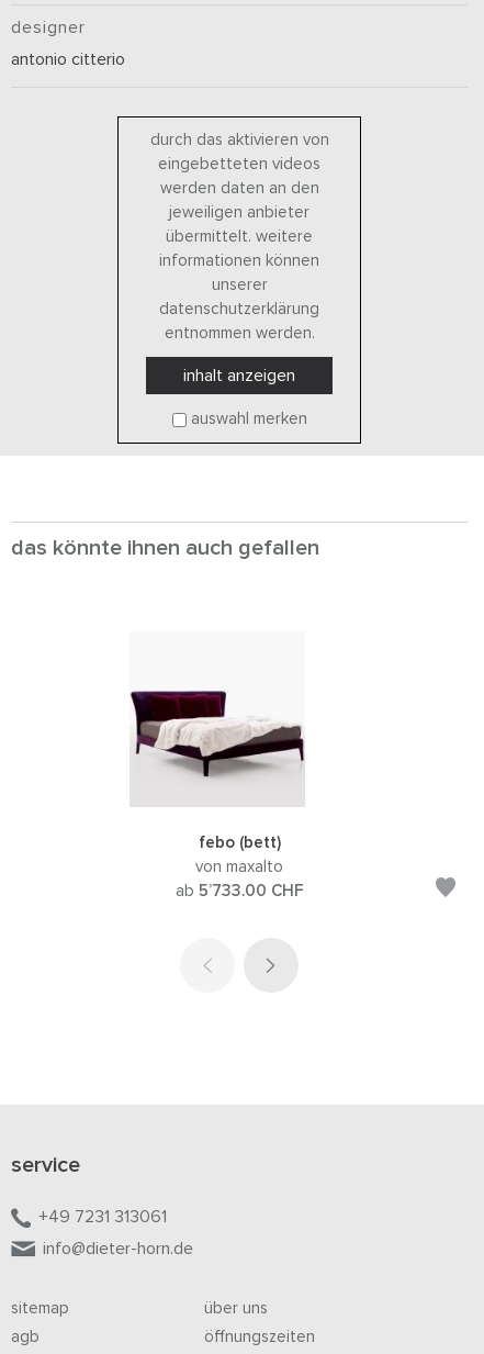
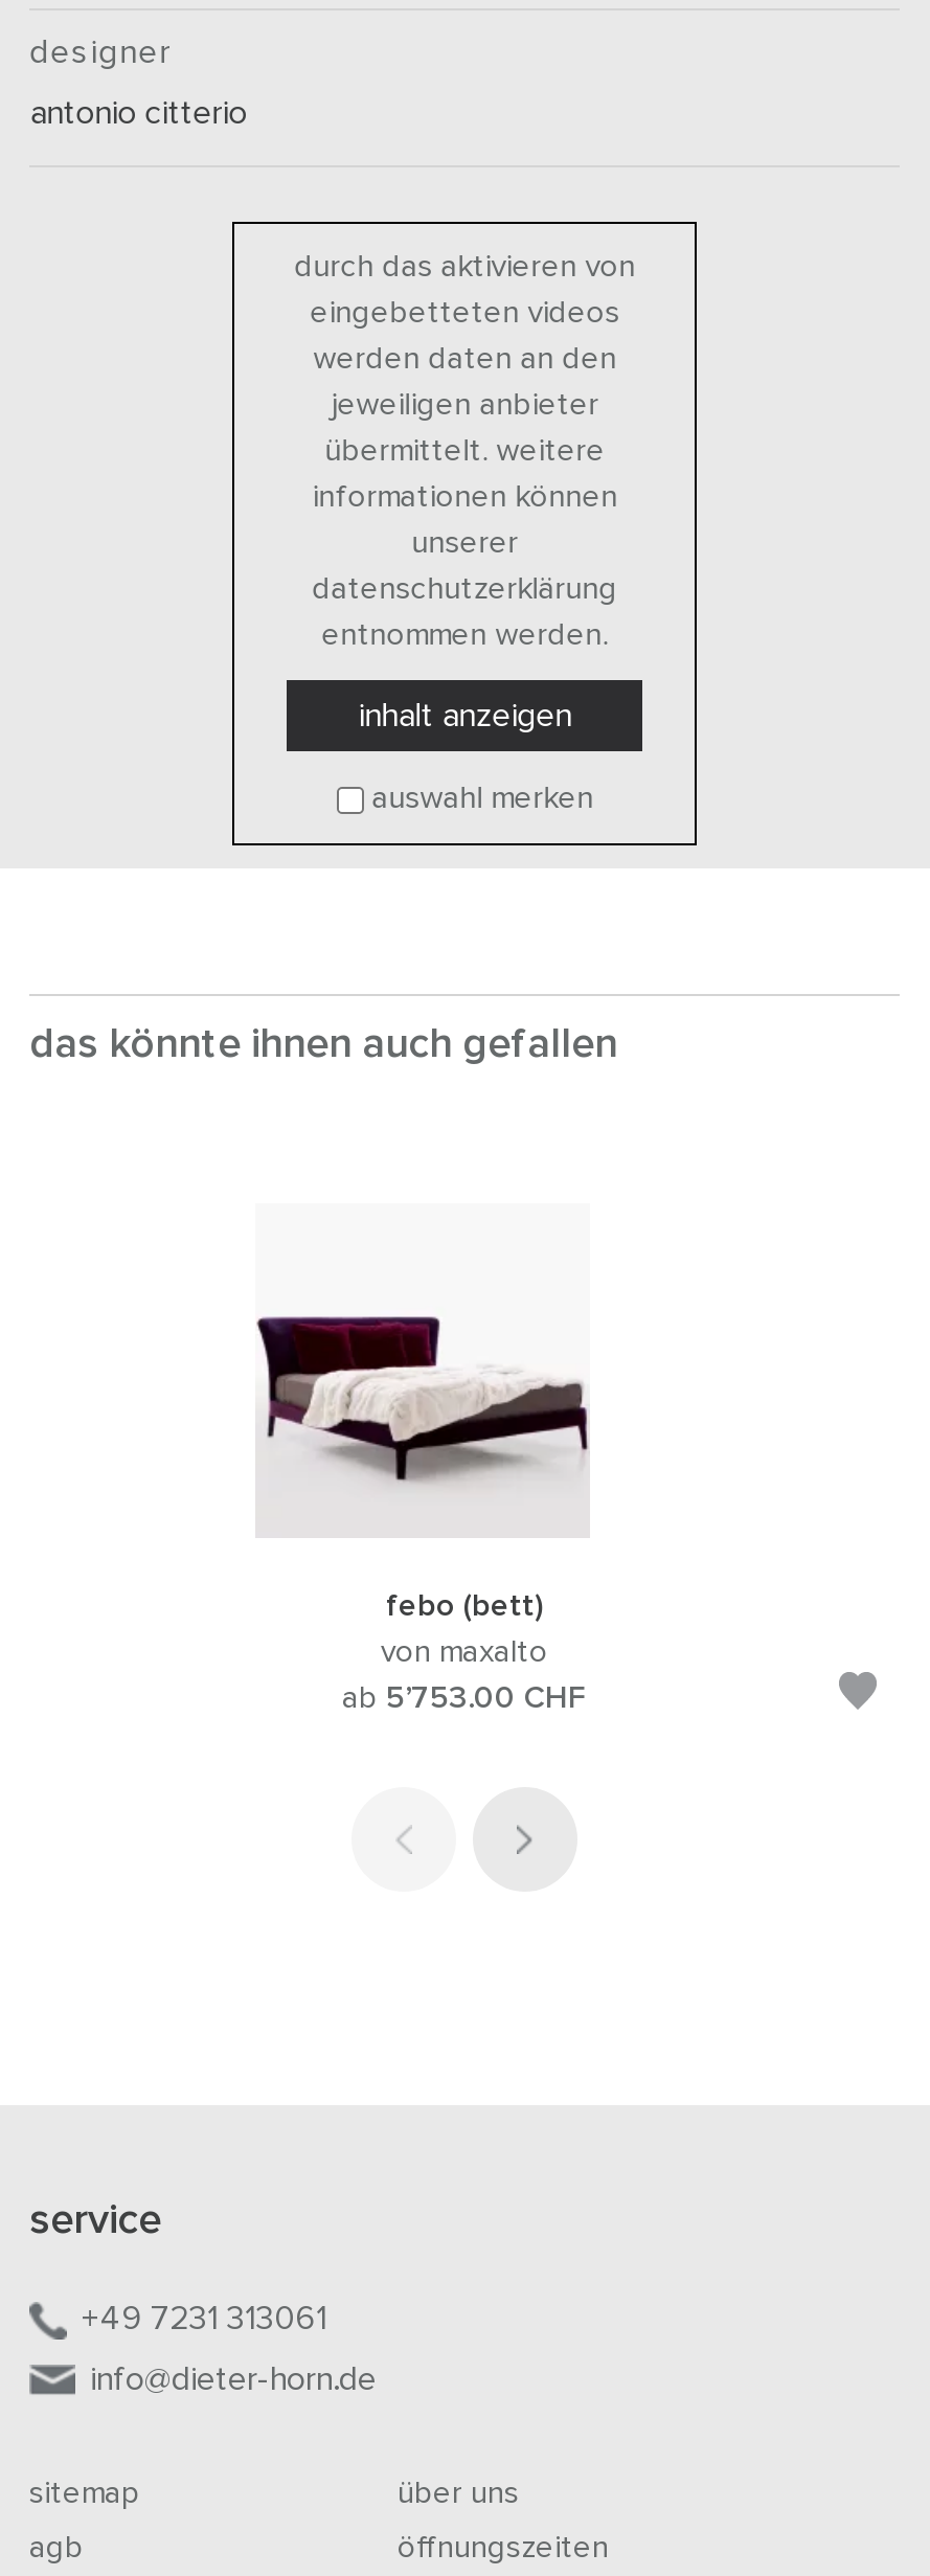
[175,883,303,899] ab 5’733.00 CHF -> [342,1682,587,1713] ab 5’753.00 CHF

